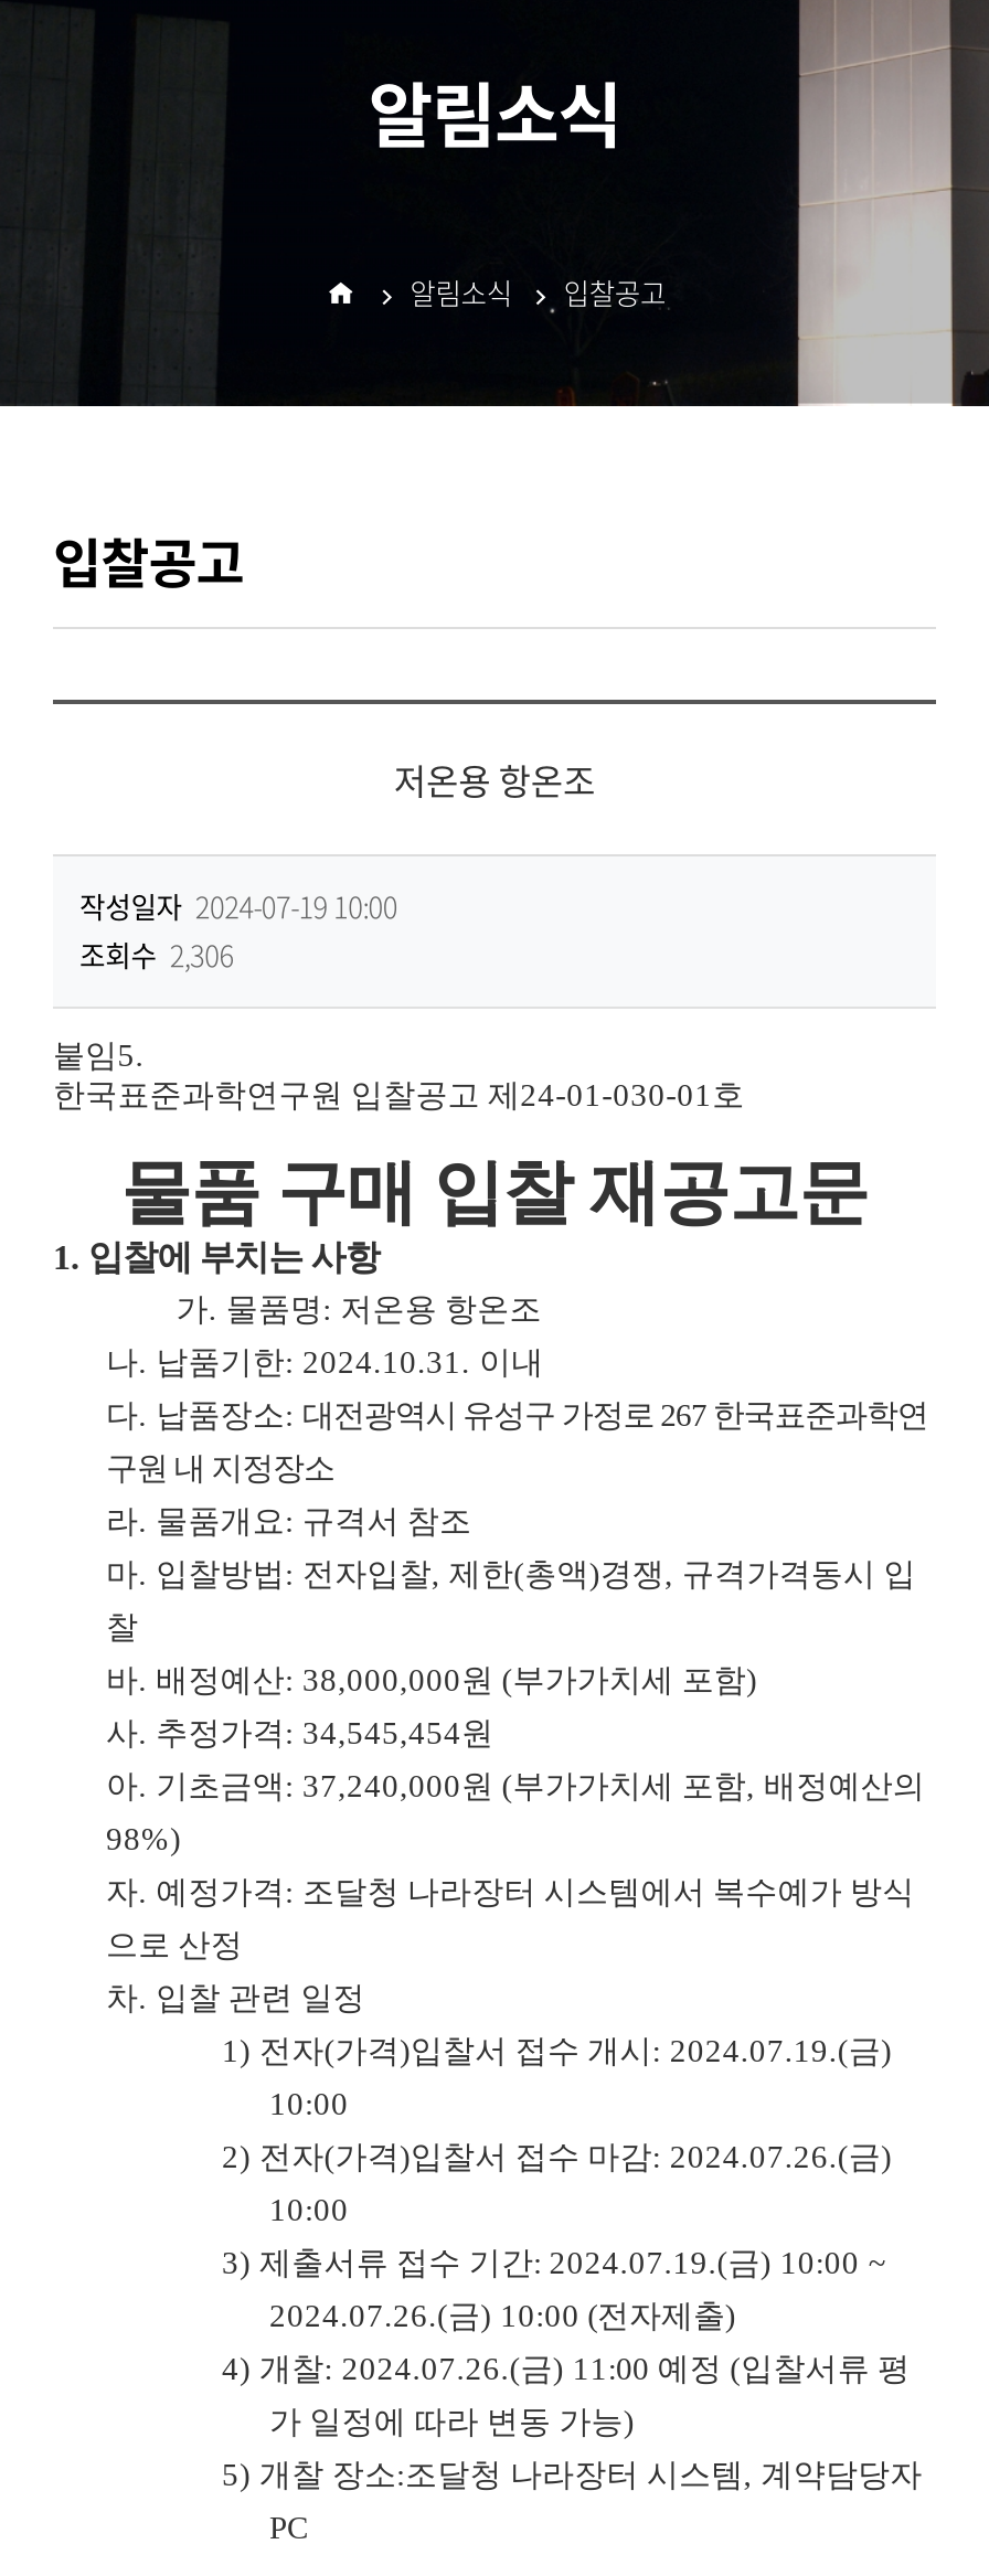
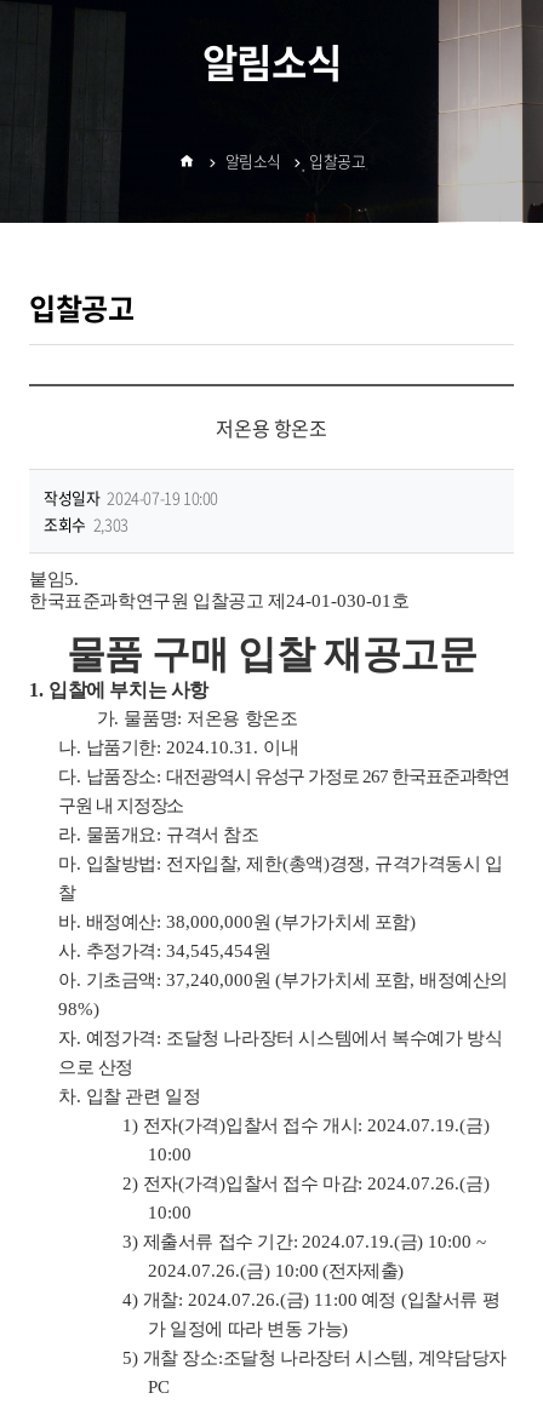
[79,934,234,976] 조회수 2,306 -> [44,512,128,535] 조회수 2,303

